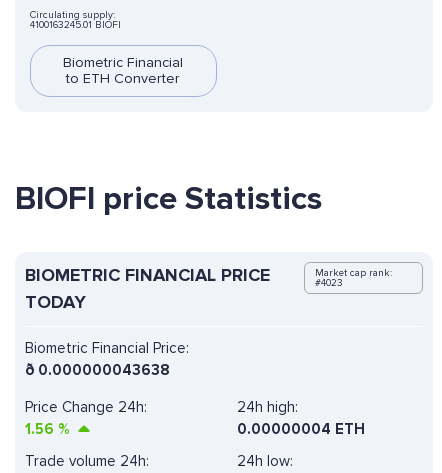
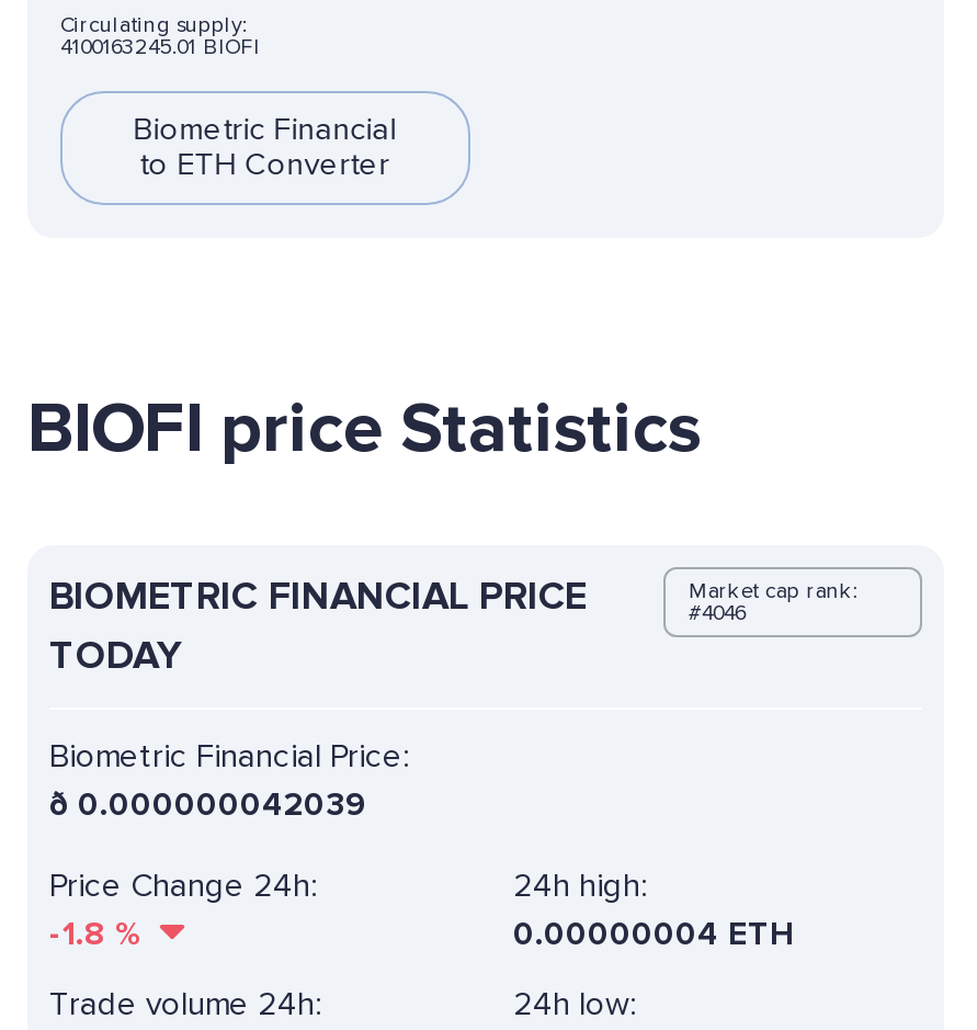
[315,277,343,289] #4023 -> [688,600,745,627] #4046
[25,361,170,379] ð 0.000000043638 -> [49,785,367,824] ð 0.000000042039
[25,420,73,438] 1.56% -> [49,914,148,954] -1.8%

